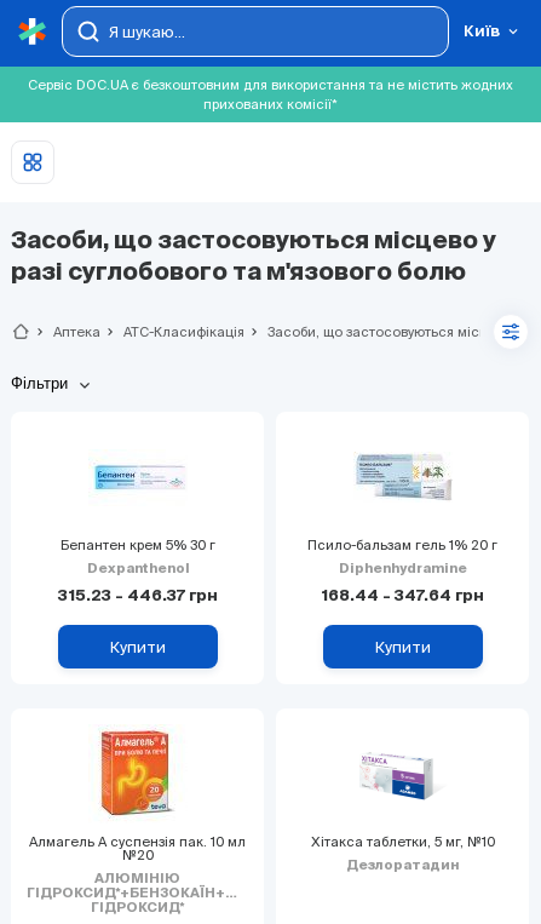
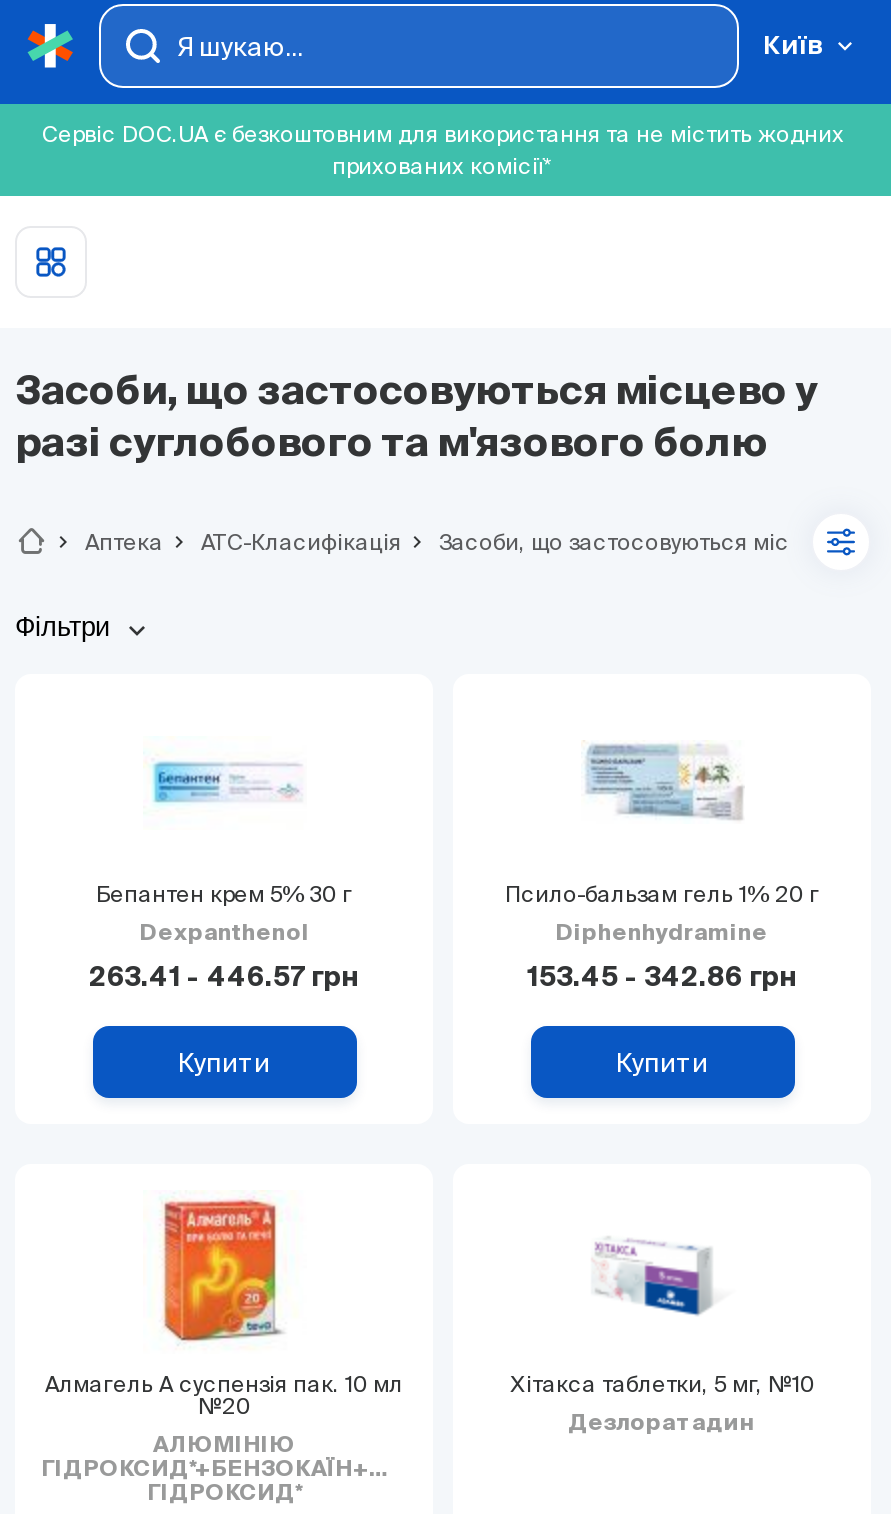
[57,589,217,604] 315.23 - 446.37 грн -> [89,966,359,992] 263.41 - 446.57 грн
[321,589,484,604] 168.44 - 347.64 грн -> [527,966,797,992] 153.45 - 342.86 грн

